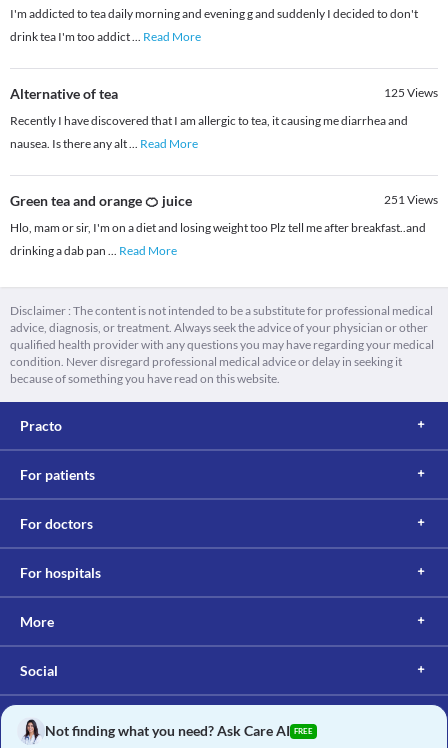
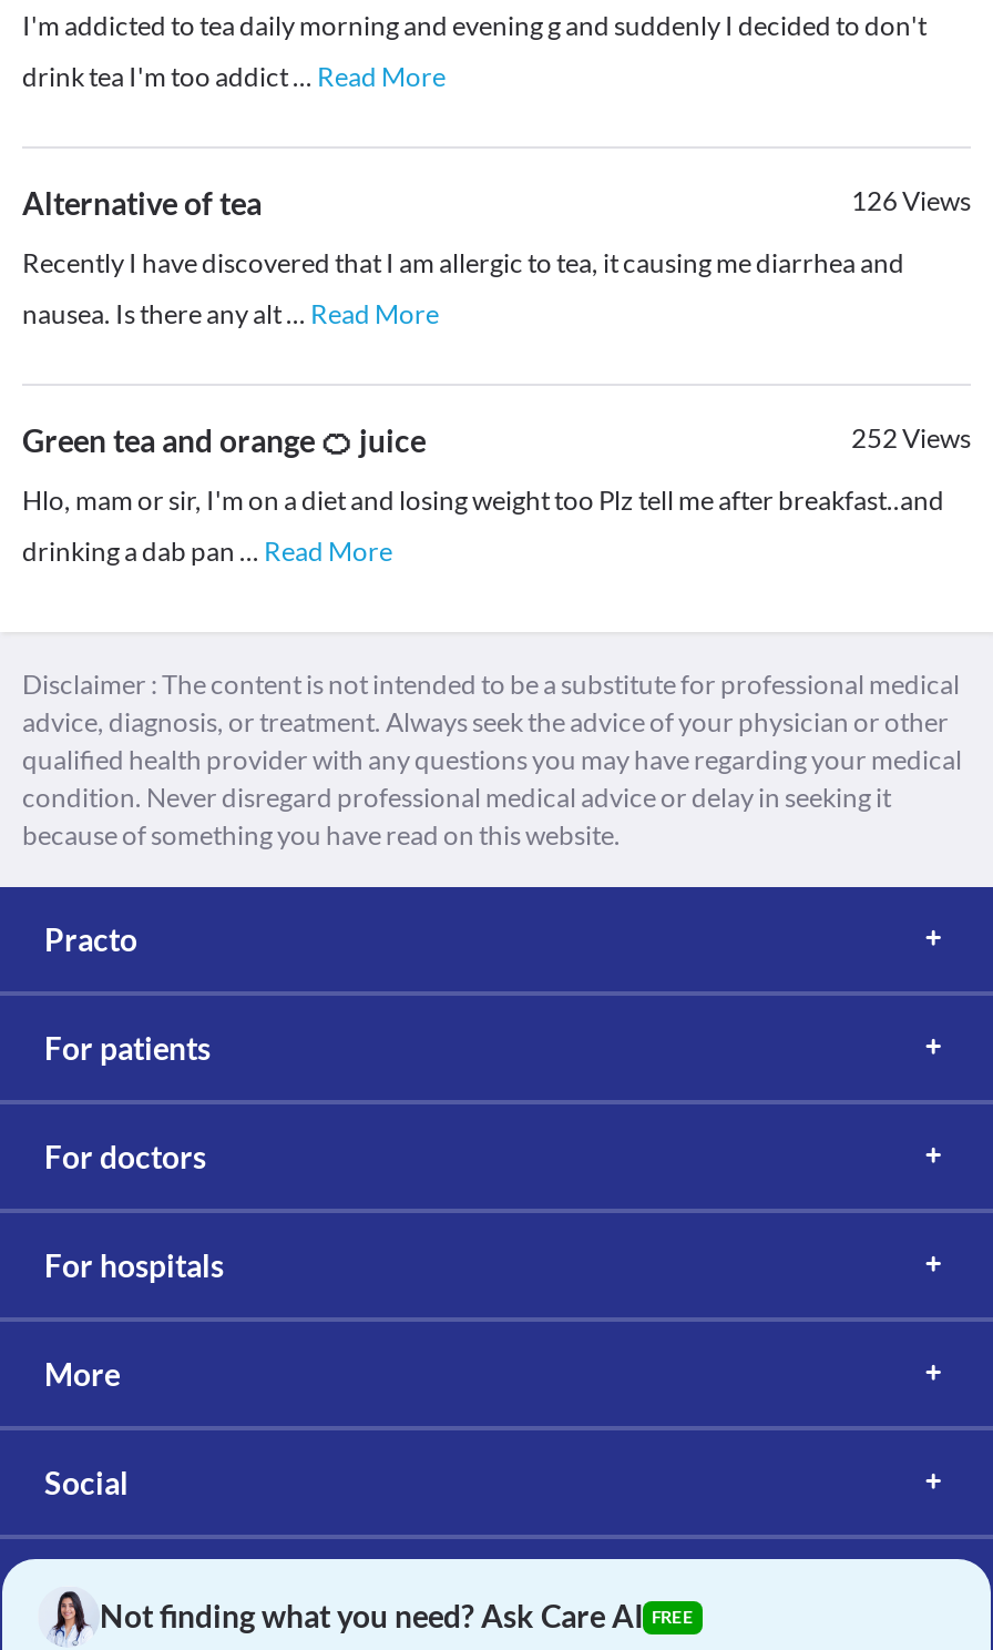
[384,85,438,100] 125Views -> [851,185,971,218] 126Views
[384,192,438,207] 251Views -> [851,422,971,455] 252Views

